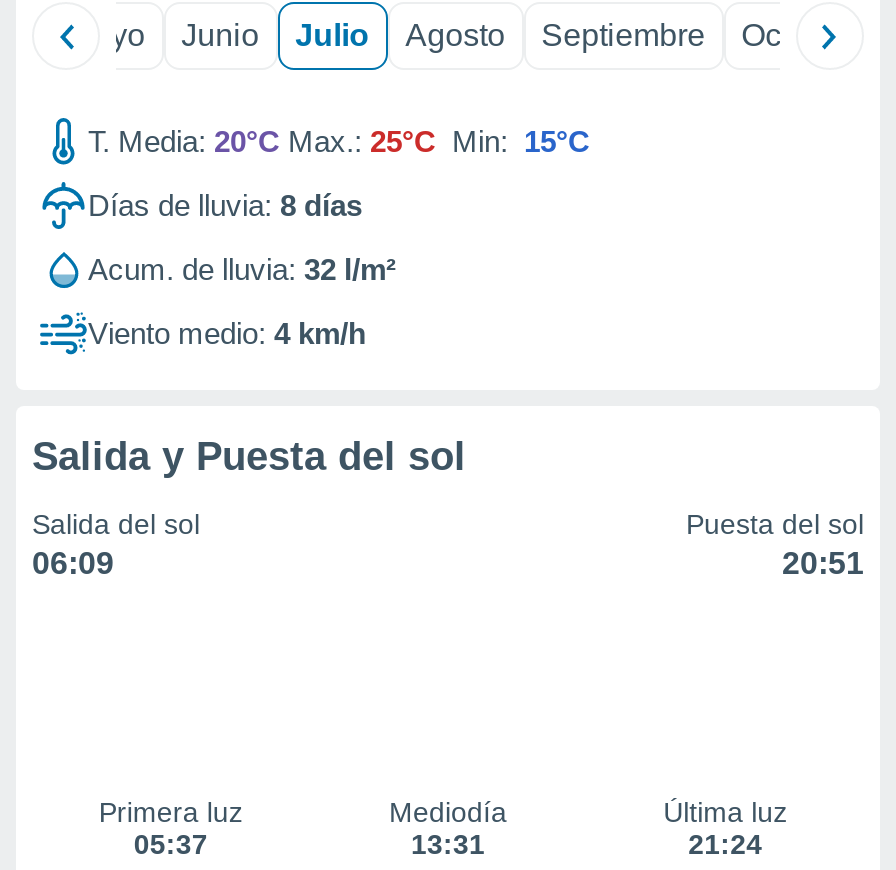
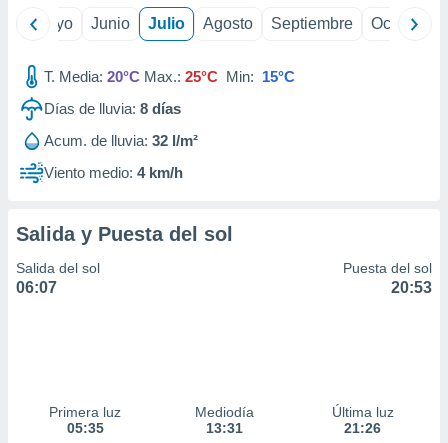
[32,546,114,580] 06:09 -> [16,279,57,296] 06:07
[782,546,864,580] 20:51 -> [391,279,432,296] 20:53
[134,828,208,860] 05:37 -> [67,420,104,436] 05:35
[688,828,762,860] 21:24 -> [344,420,381,436] 21:26

